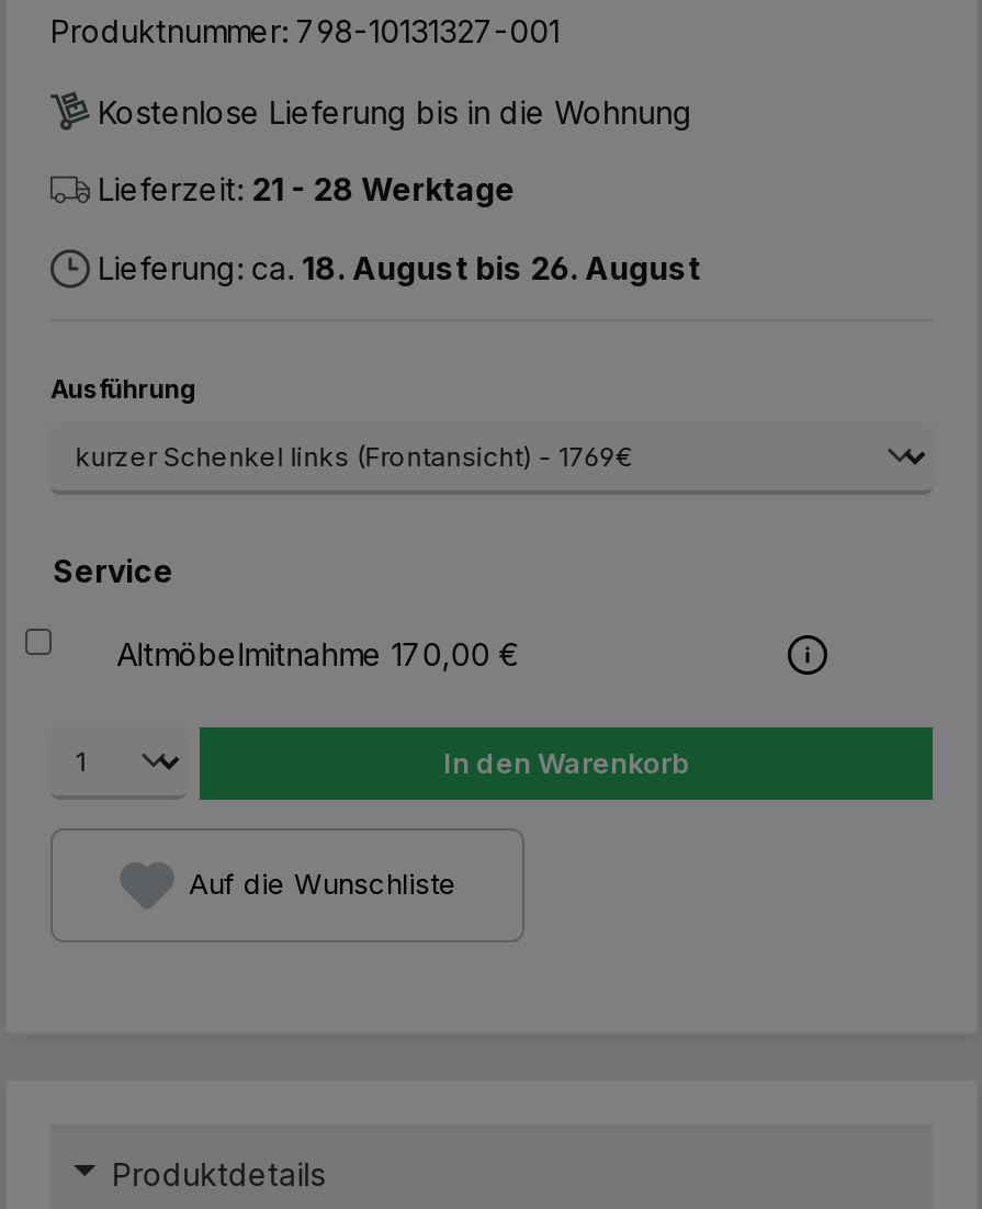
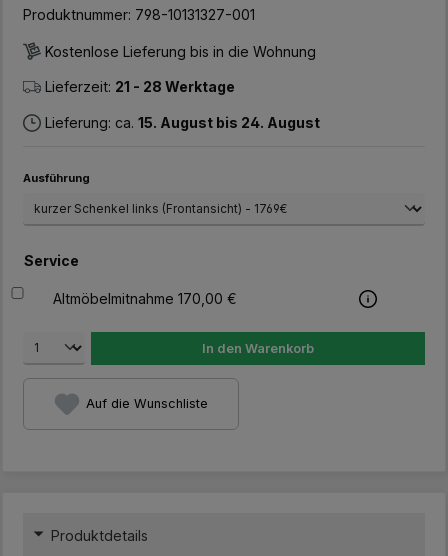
[89,249,701,287] Lieferung: ca. 18. August bis 26. August -> [41,114,320,131] Lieferung: ca. 15. August bis 24. August

